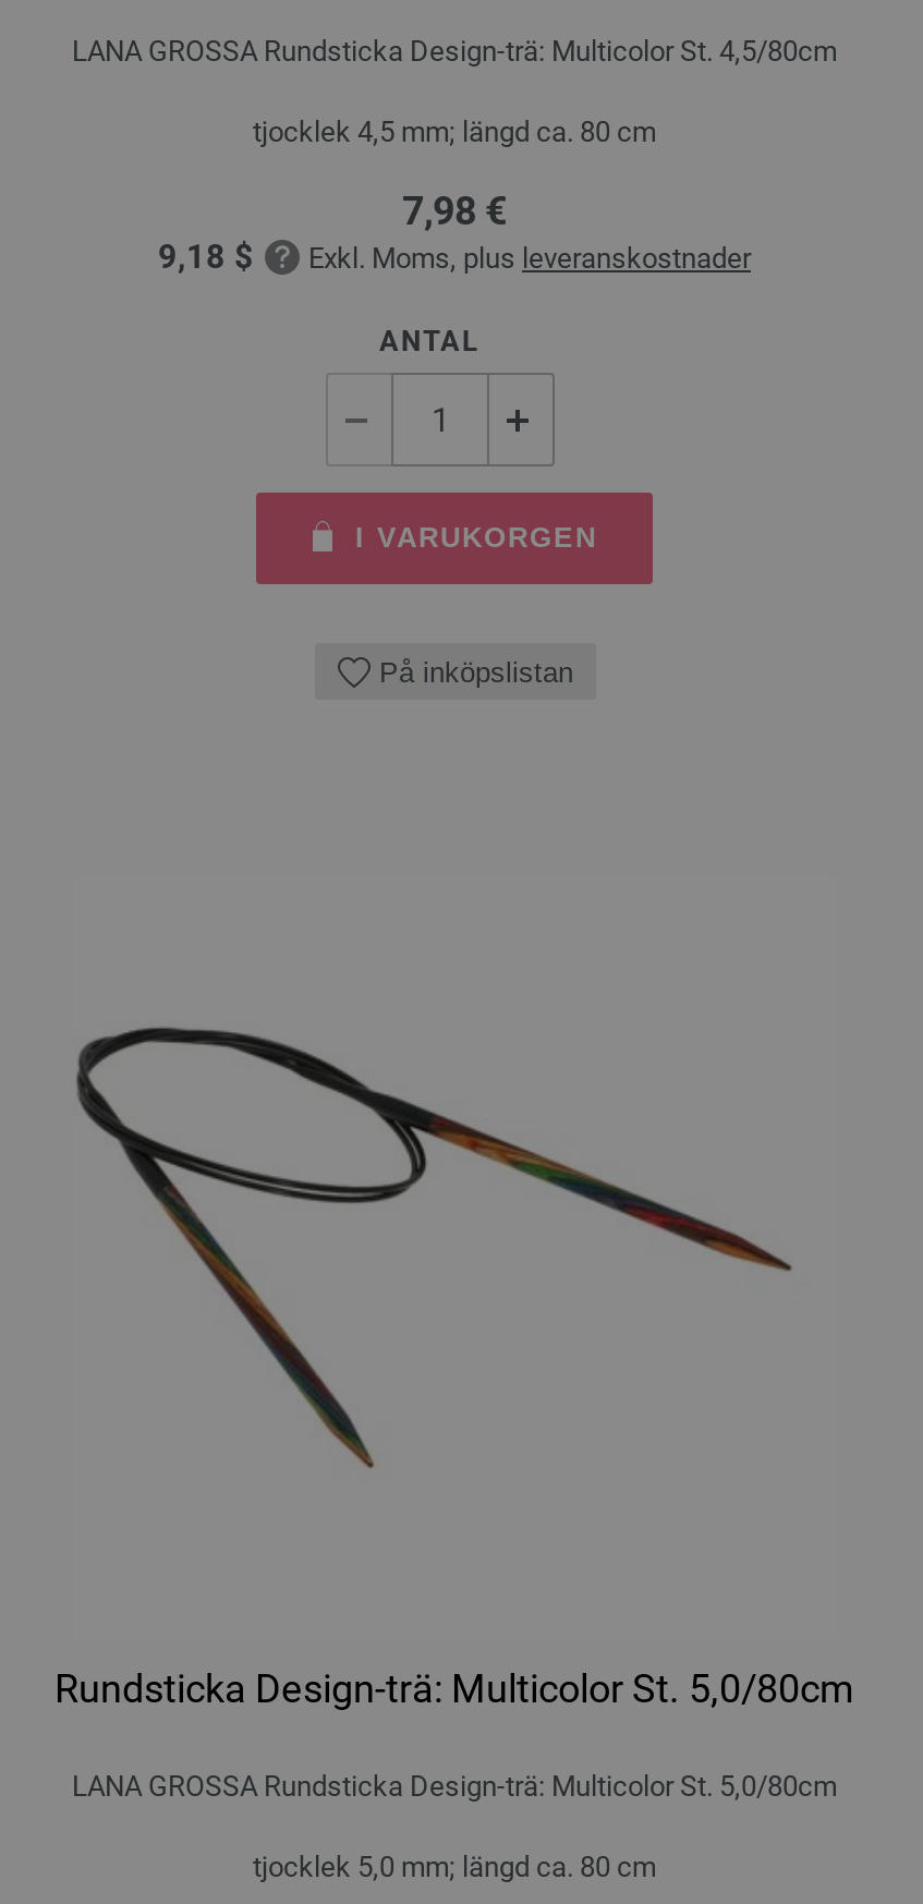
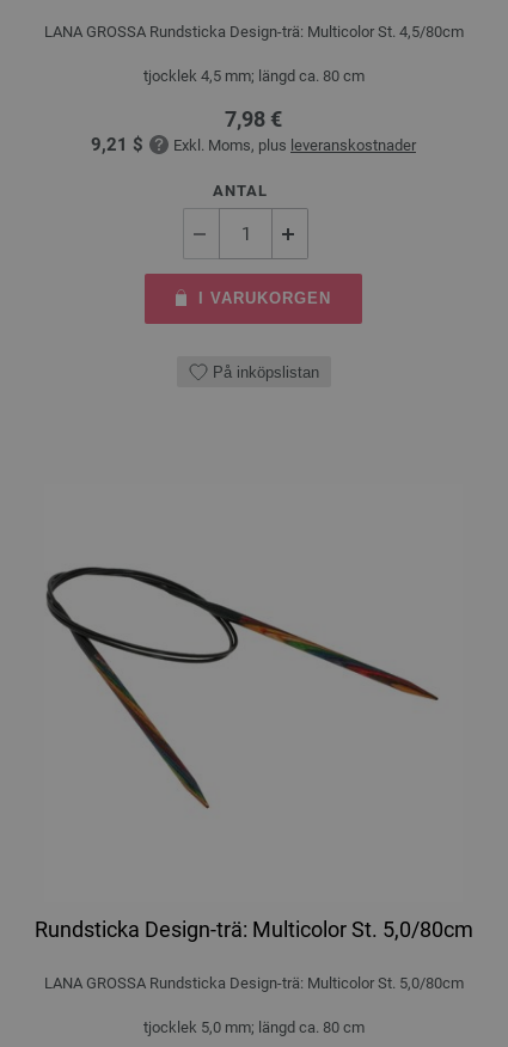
[158,238,751,277] 9,18 $ Exkl. Moms, plus leveranskostnader -> [91,134,416,155] 9,21 $ Exkl. Moms, plus leveranskostnader

